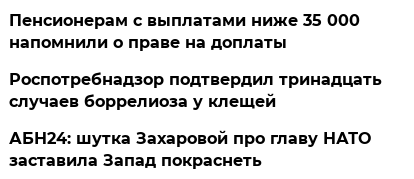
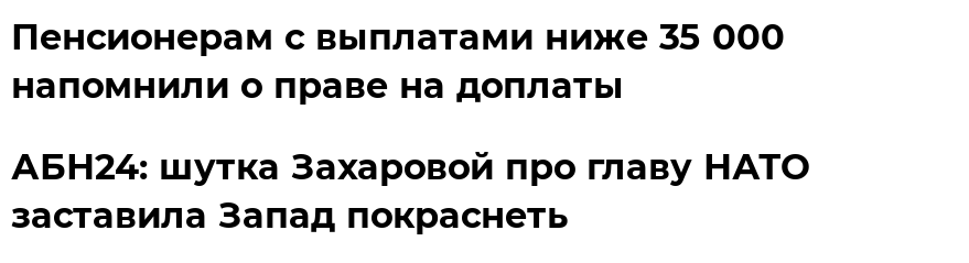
[9,70,382,111] Роспотребнадзор подтвердил тринадцать | случаев боррелиоза у клещей -> none

